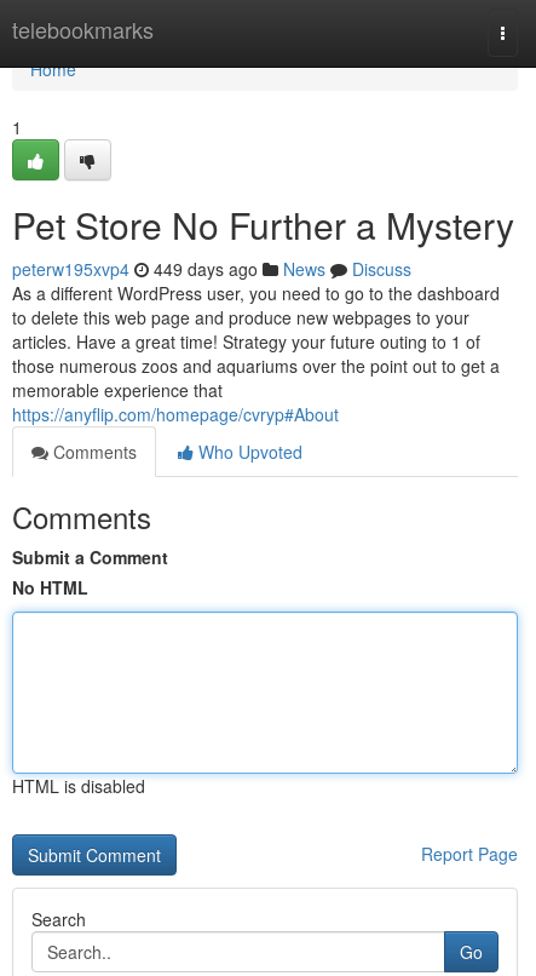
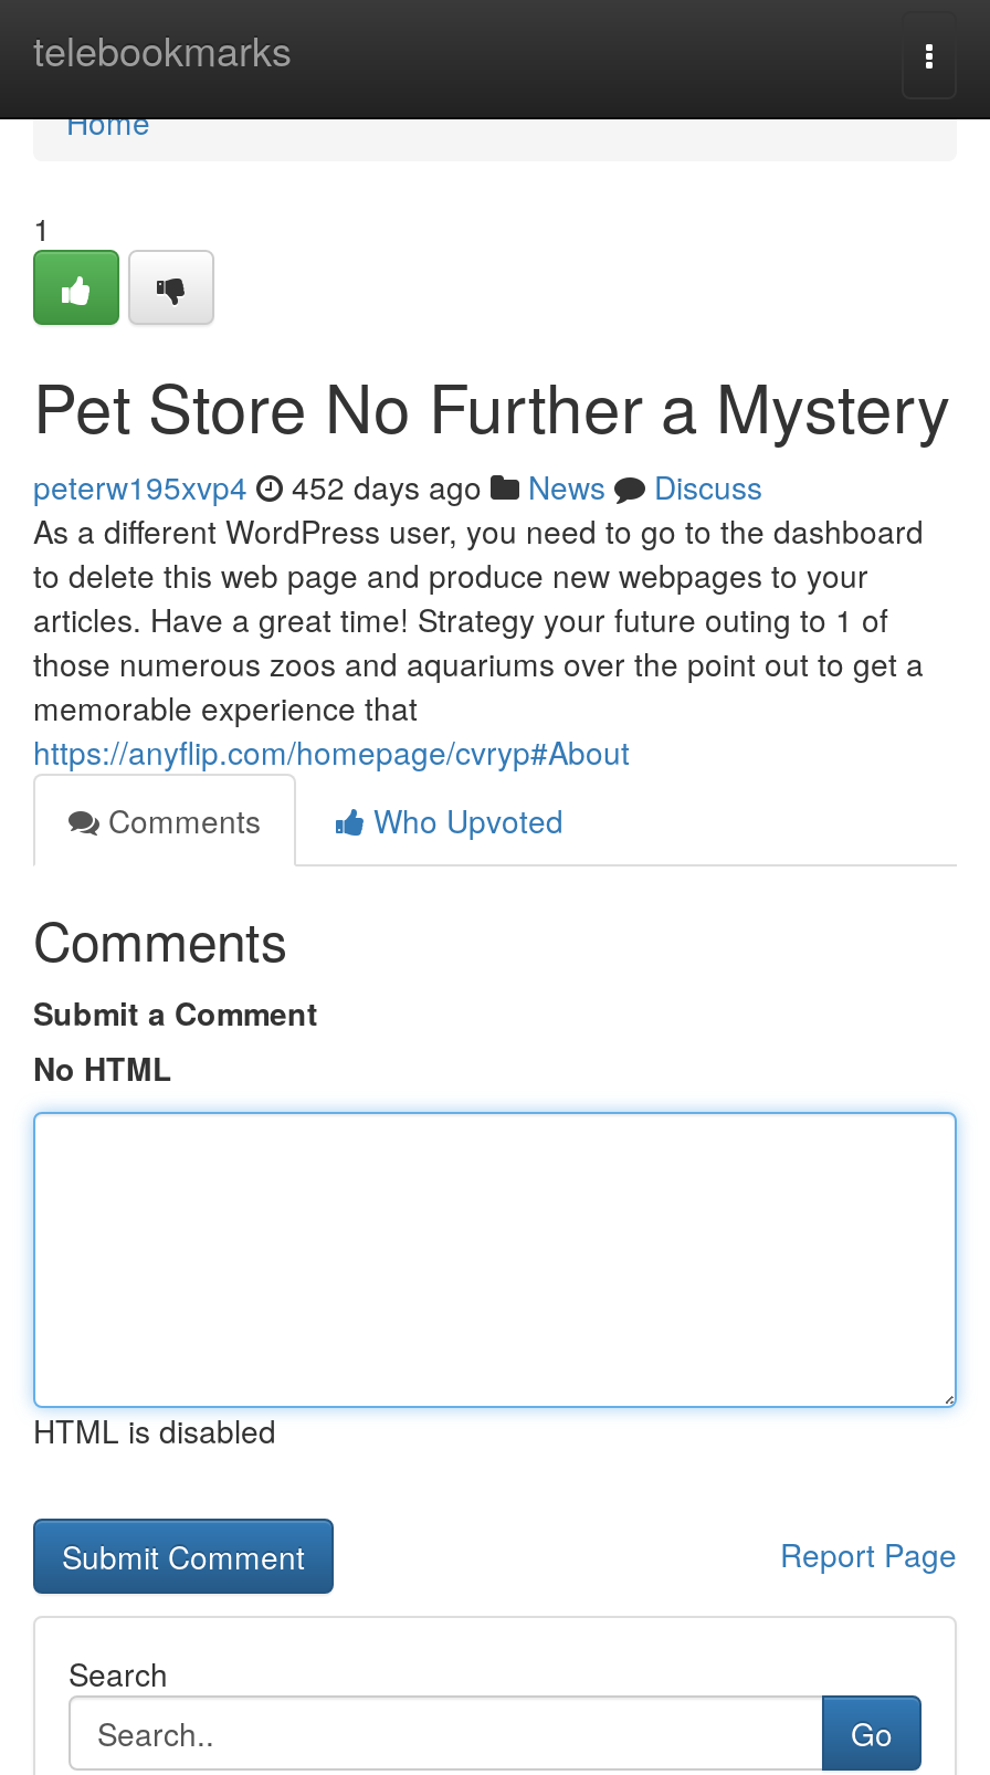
[12,257,411,281] peterw195xvp4 449 days ago News Discuss -> [33,464,762,508] peterw195xvp4 452 days ago News Discuss

